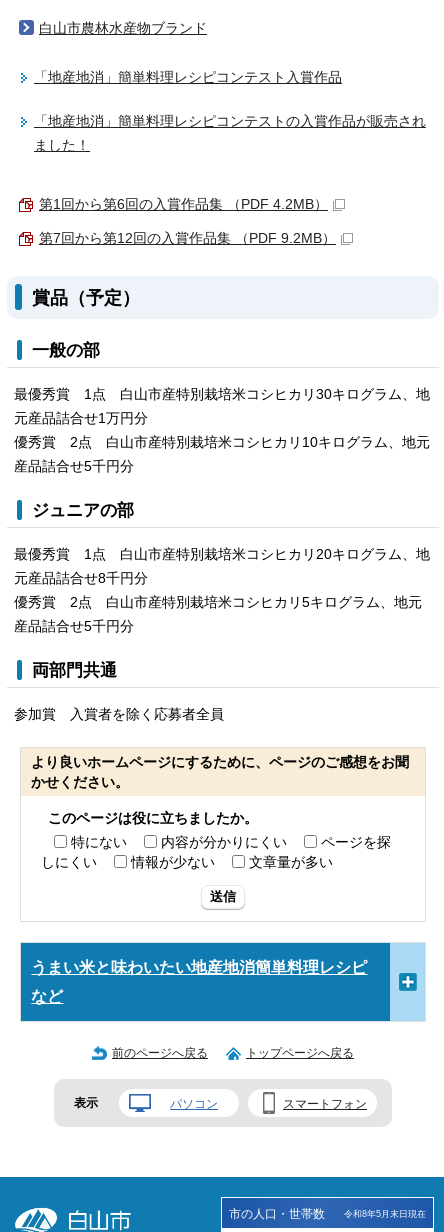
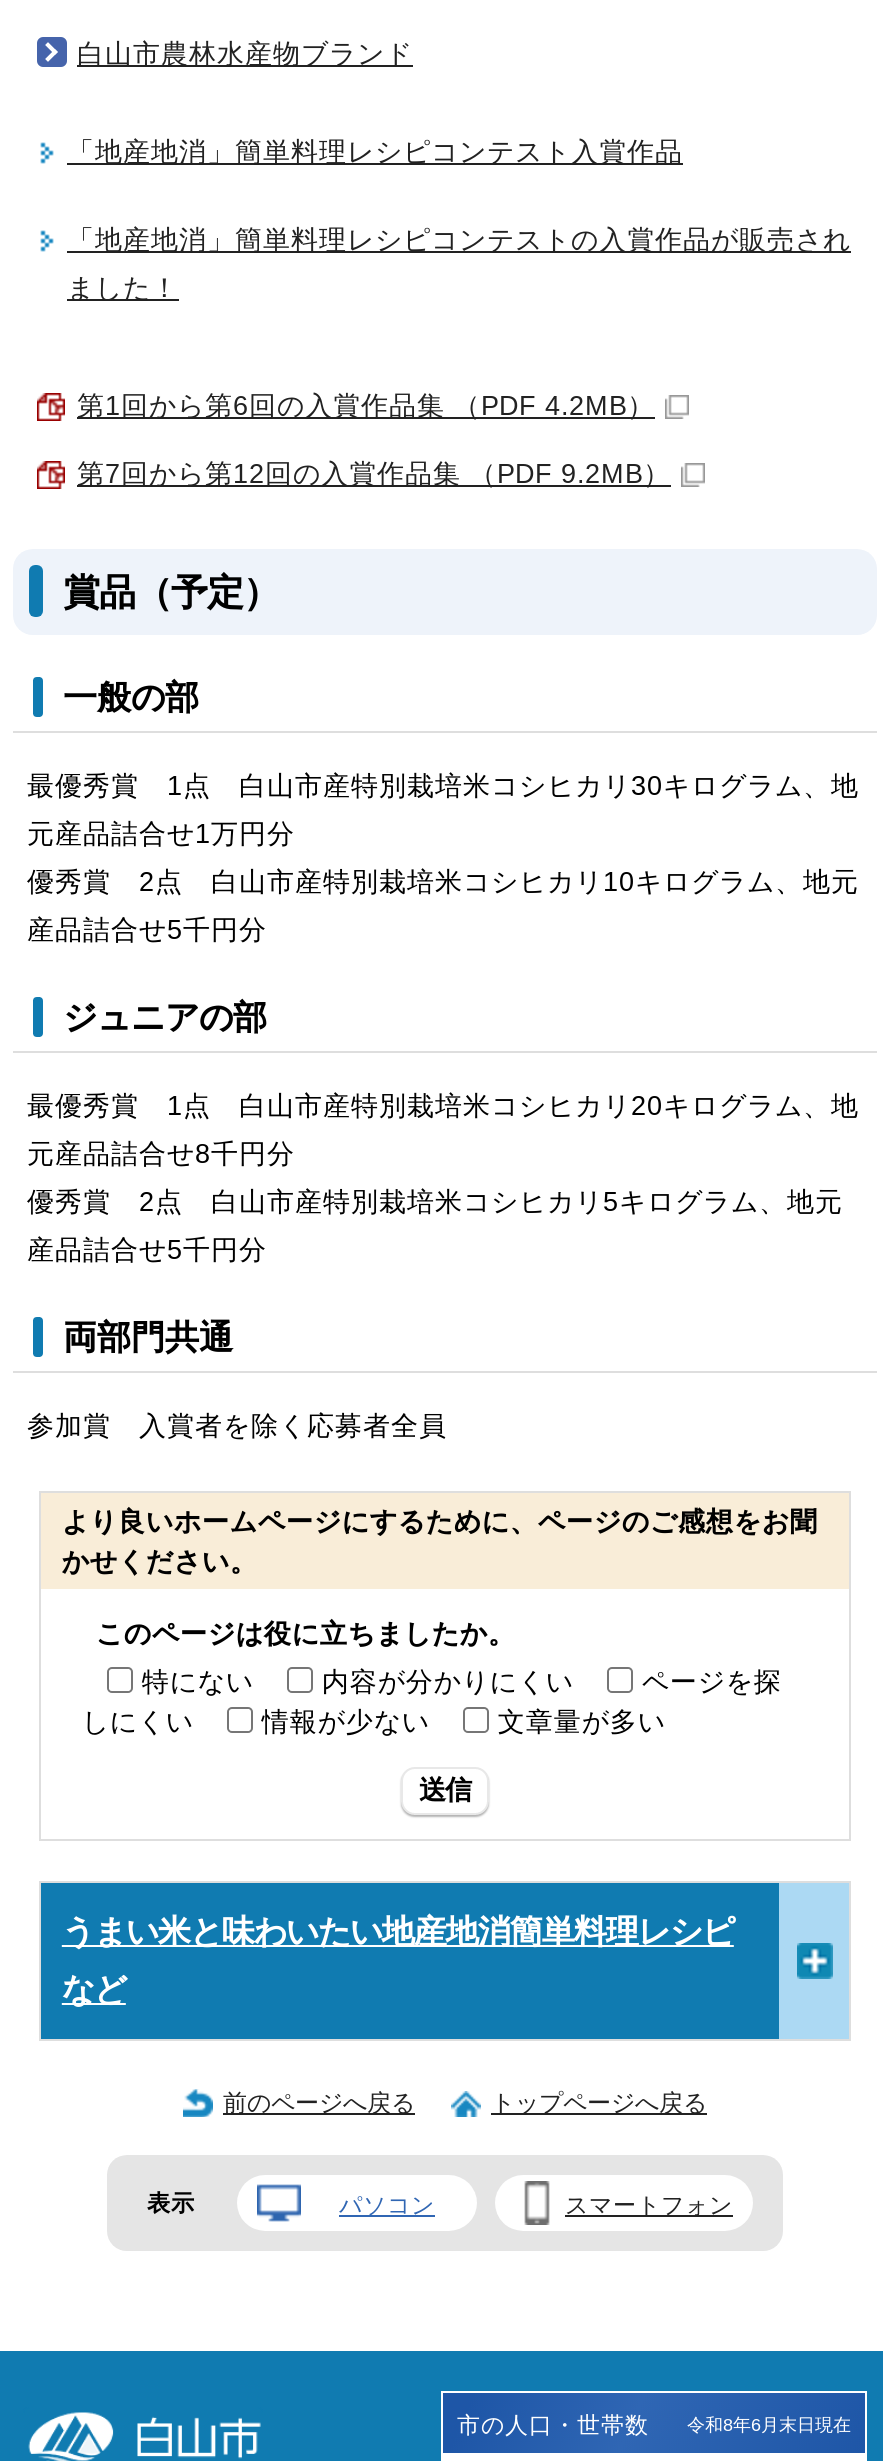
[344,1209,426,1219] 令和8年5月末日現在 -> [687,2414,851,2434] 令和8年6月末日現在

